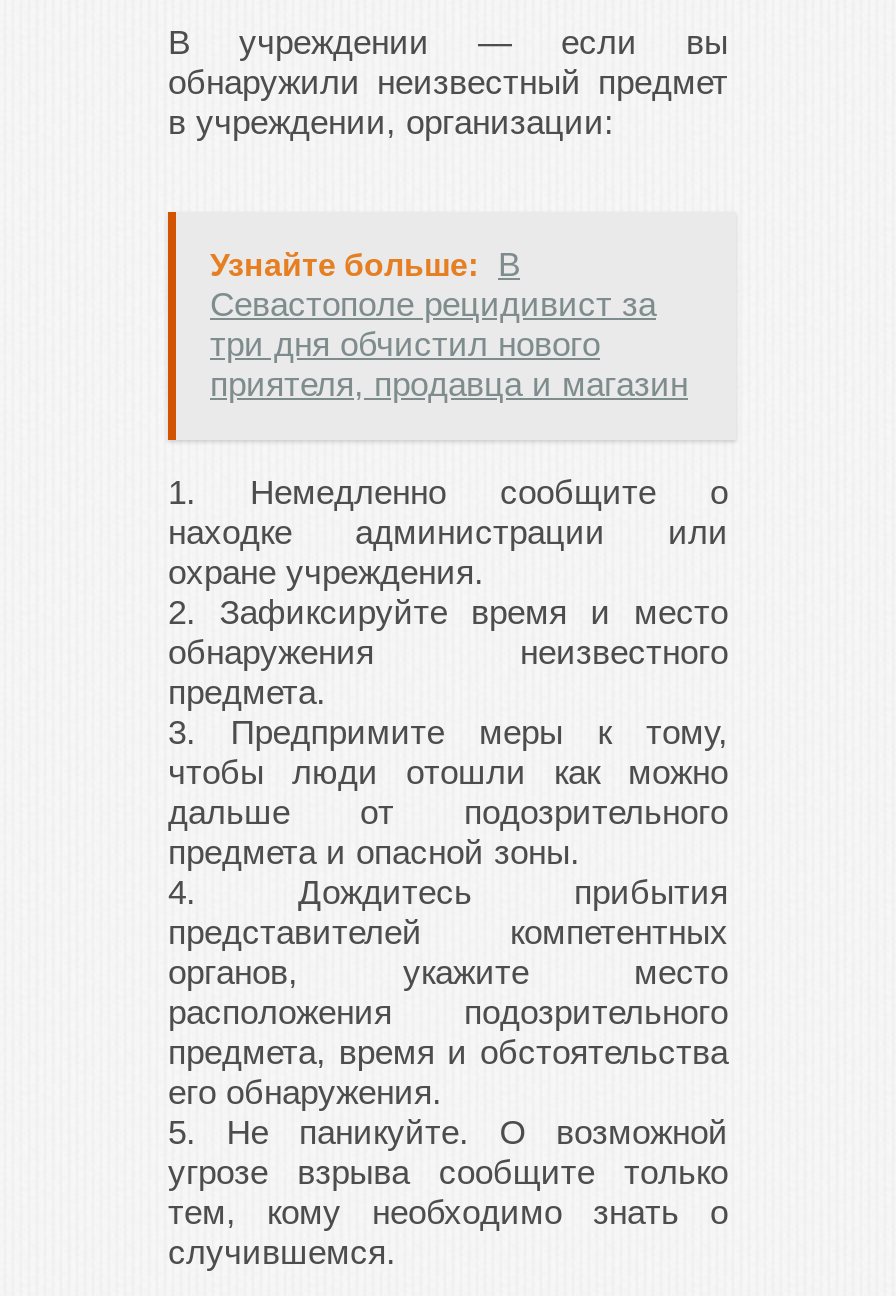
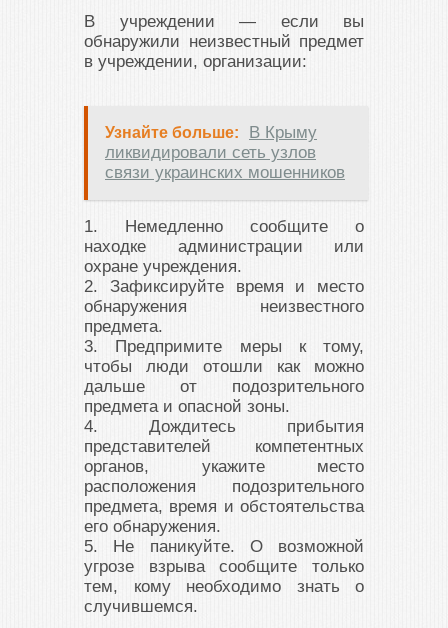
[210,245,688,403] Узнайте больше: В | Севастополе рецидивист за | три дня обчистил нового | приятеля, продавца и магазин -> [105,123,345,182] Узнайте больше: В Крыму | ликвидировали сеть узлов | связи украинских мошенников

